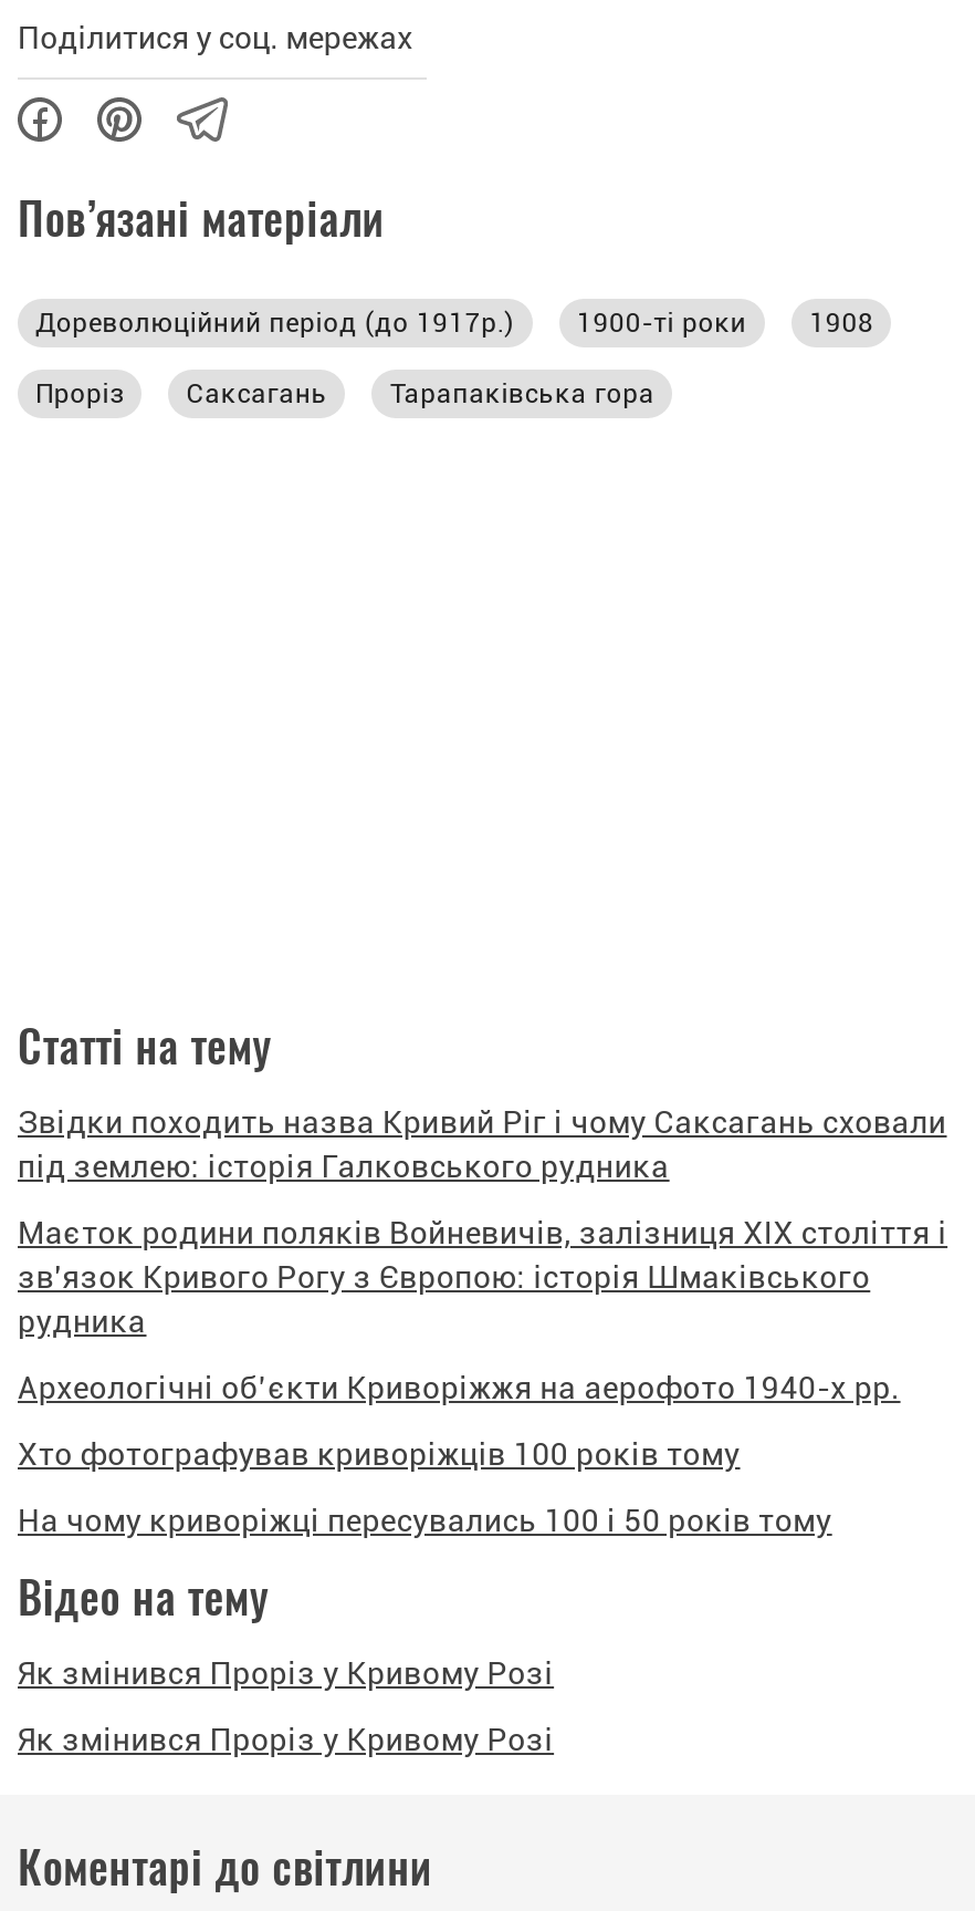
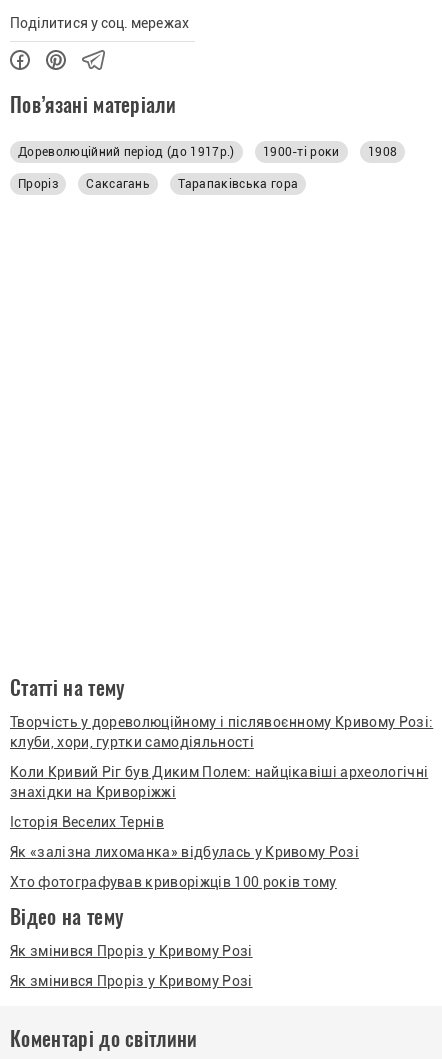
moved [18,1016,273,1076] -> [10,674,125,701]: Статті на тему
[18,1104,948,1405] Звідки походить назва Кривий Ріг і чому Саксагань сховали | під землею: історія Галковського рудника | Маєток родини поляків Войневичів, залізниця XIX століття і | зв'язок Кривого Рогу з Європою: історія Шмаківського | рудника | Археологічні об’єкти Криворіжжя на аерофото 1940-х рр. -> [10,714,433,860] Творчість у дореволюційному і післявоєнному Кривому Розі: | клуби, хори, гуртки самодіяльності | Коли Кривий Ріг був Диким Полем: найцікавіші археологічні | знахідки на Криворіжжі | Історія Веселих Тернів | Як «залізна лихоманка» відбулась у Кривому Розі
moved [18,1436,740,1472] -> [10,874,337,890]: Хто фотографував криворіжців 100 років тому
[18,1503,832,1538] На чому криворіжці пересувались 100 і 50 років тому -> none

